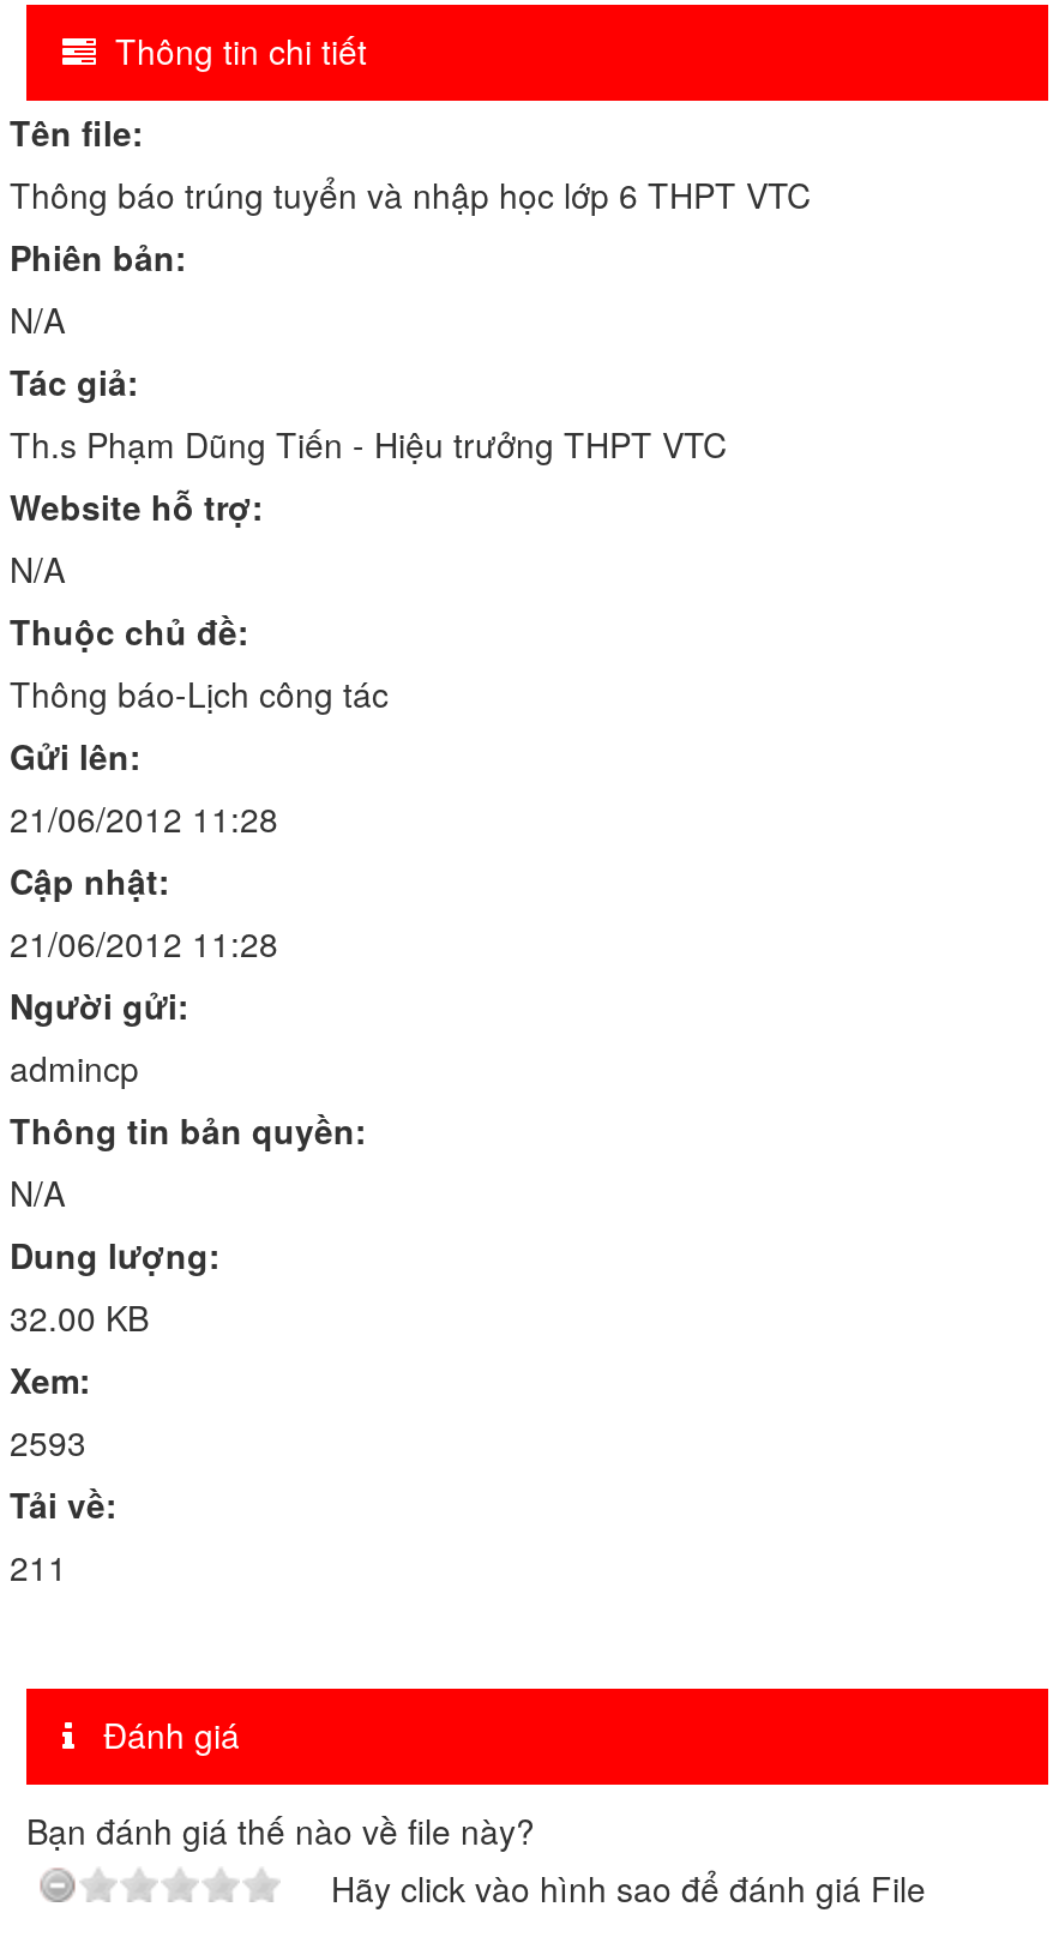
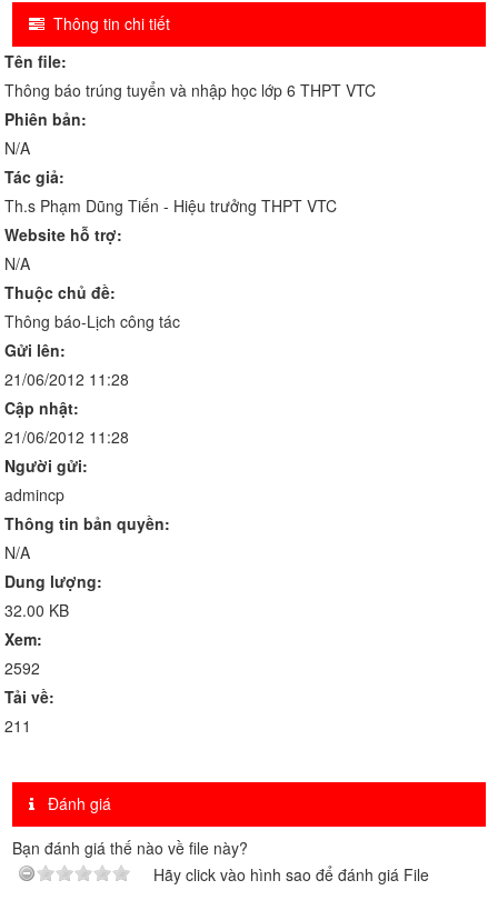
[10,1419,86,1467] 2593 -> [4,657,40,679] 2592

